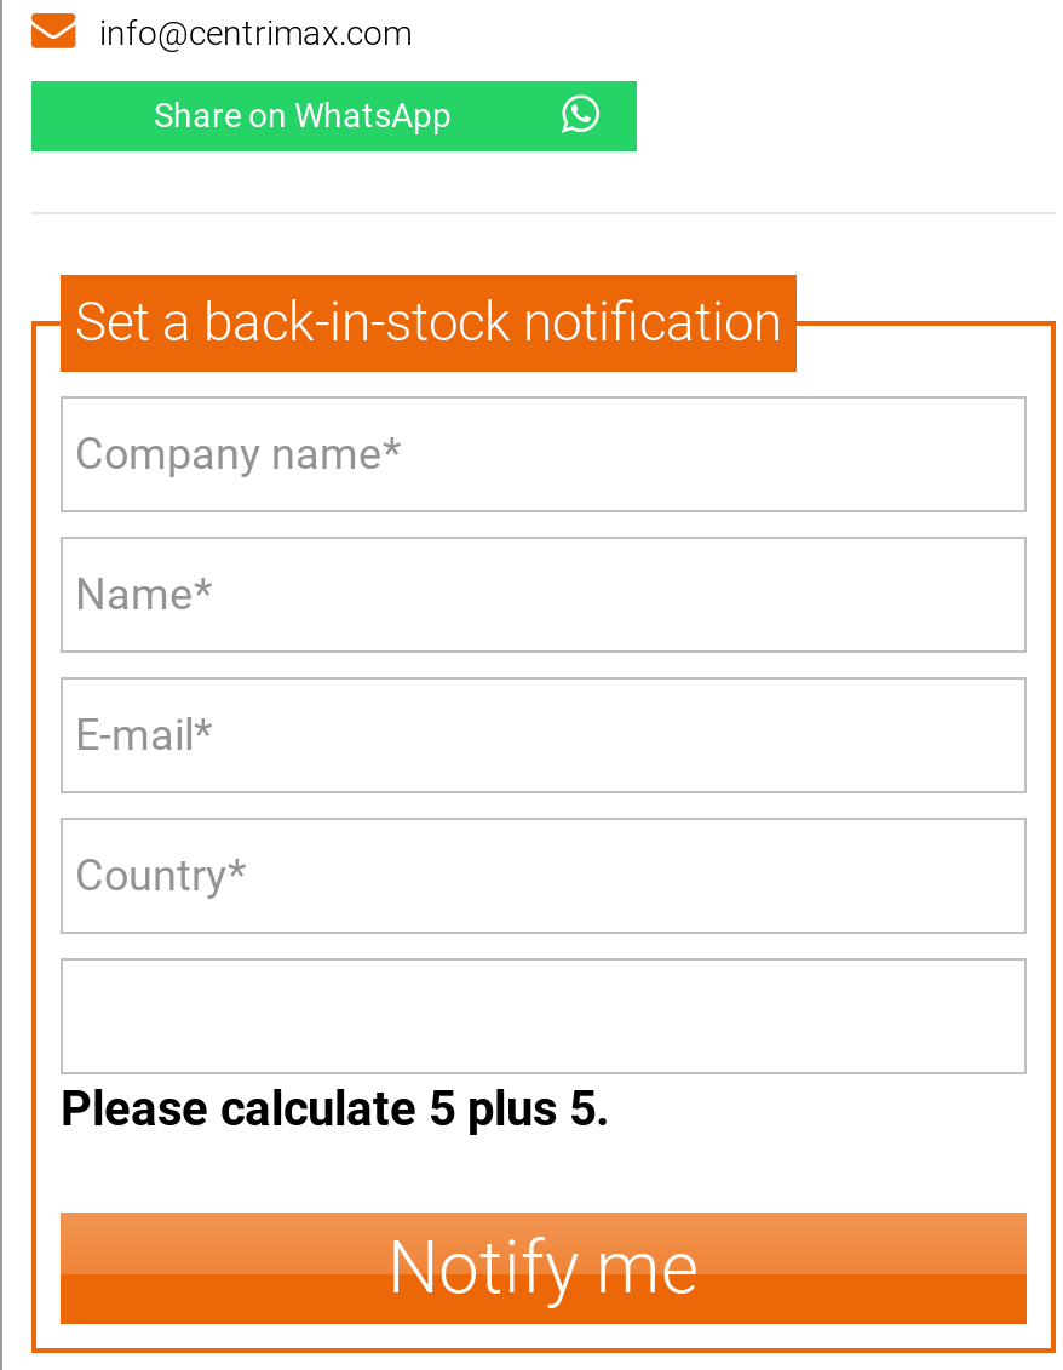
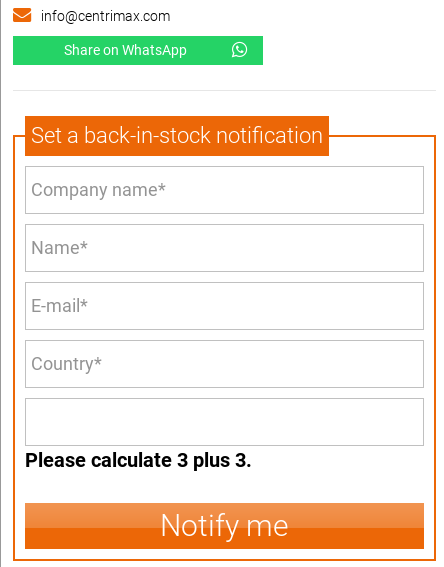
[61,1079,610,1137] Please calculate 5 plus 5. -> [25,448,252,472] Please calculate 3 plus 3.

